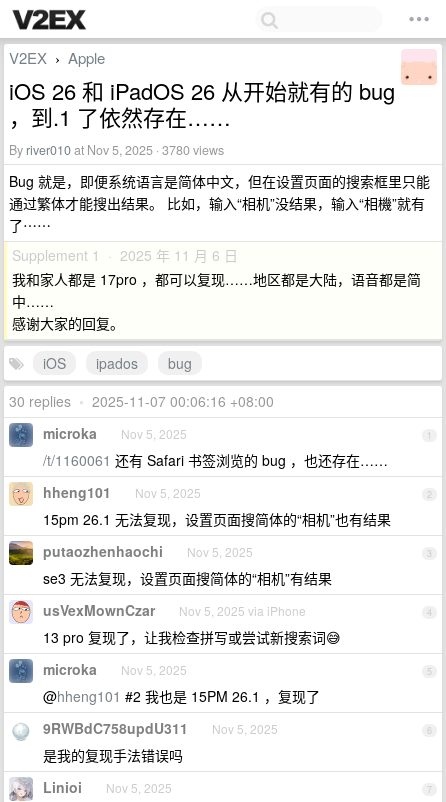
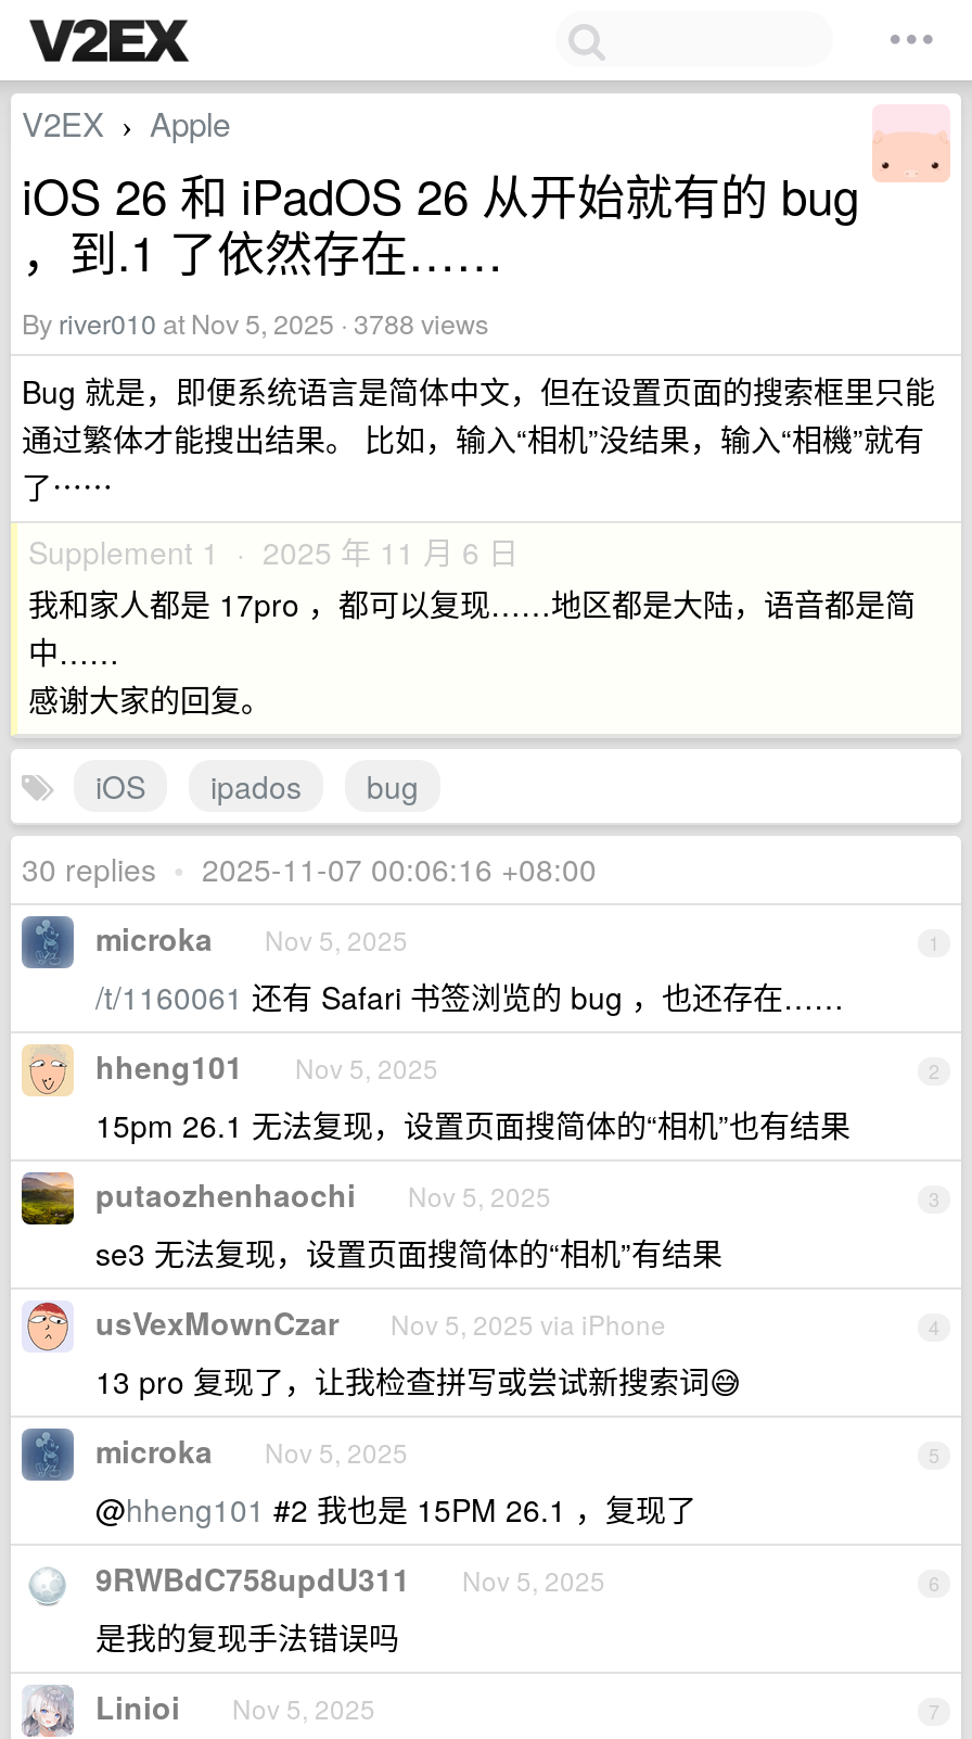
[9,141,224,159] By river010 at Nov 5, 2025 · 3780 views -> [22,304,488,343] By river010 at Nov 5, 2025 · 3788 views

